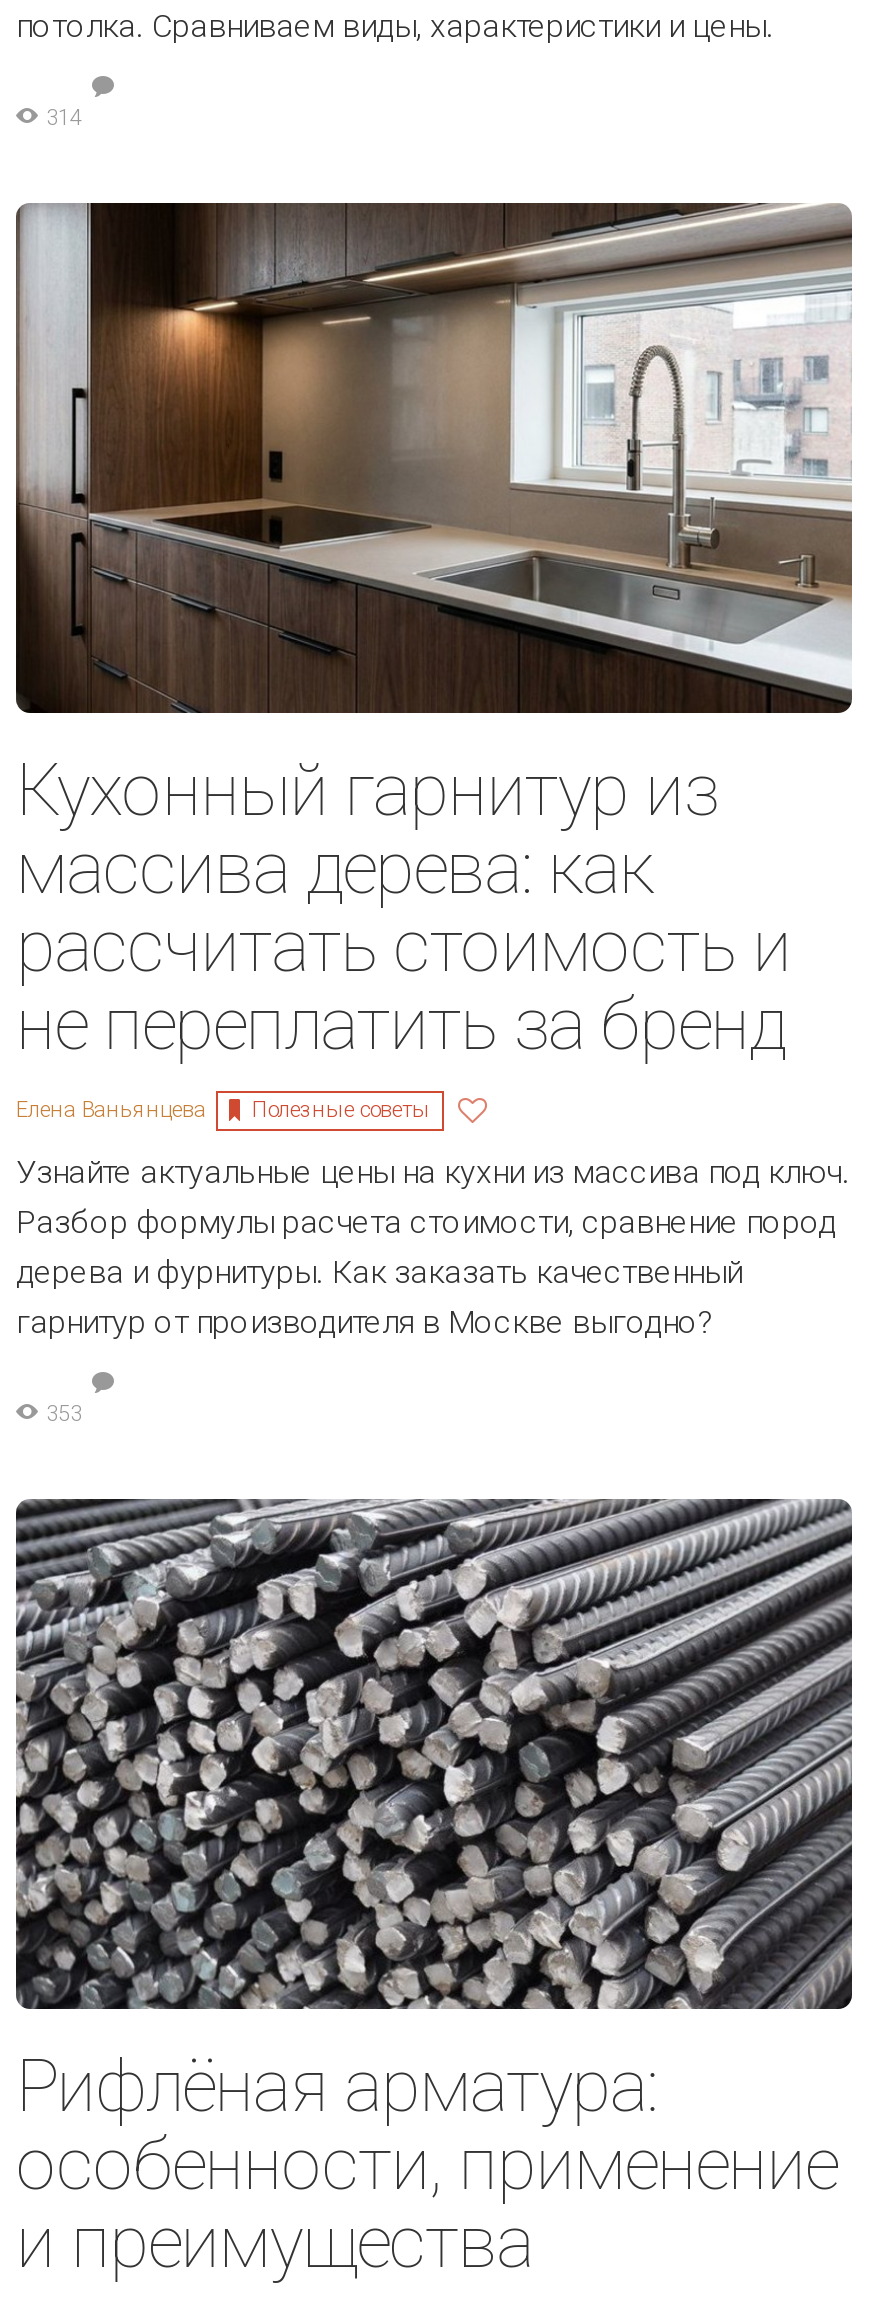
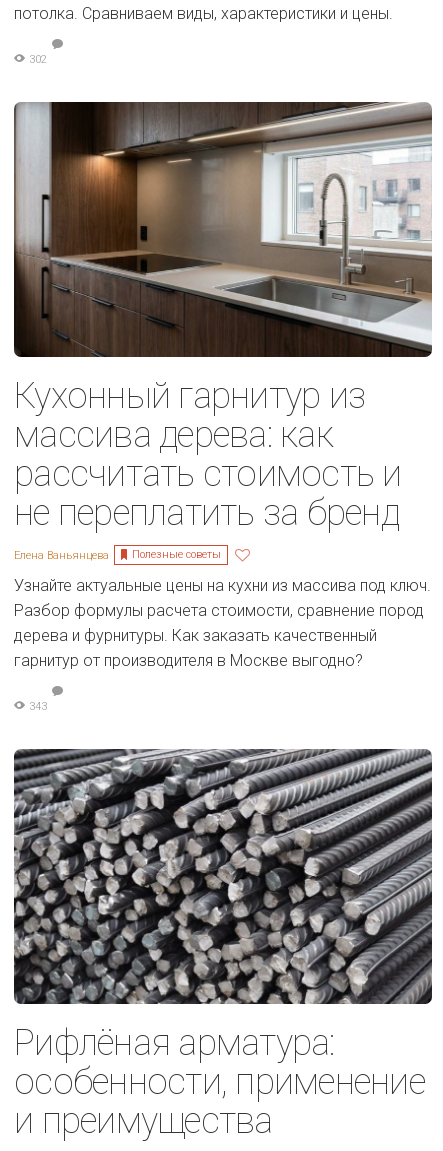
[46,106,82,132] 314 -> [29,53,47,66] 302
[46,1401,82,1427] 353 -> [29,700,47,713] 343

